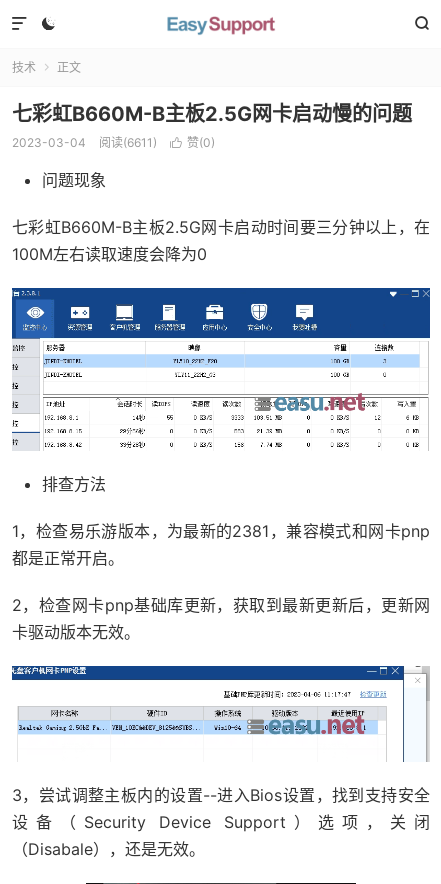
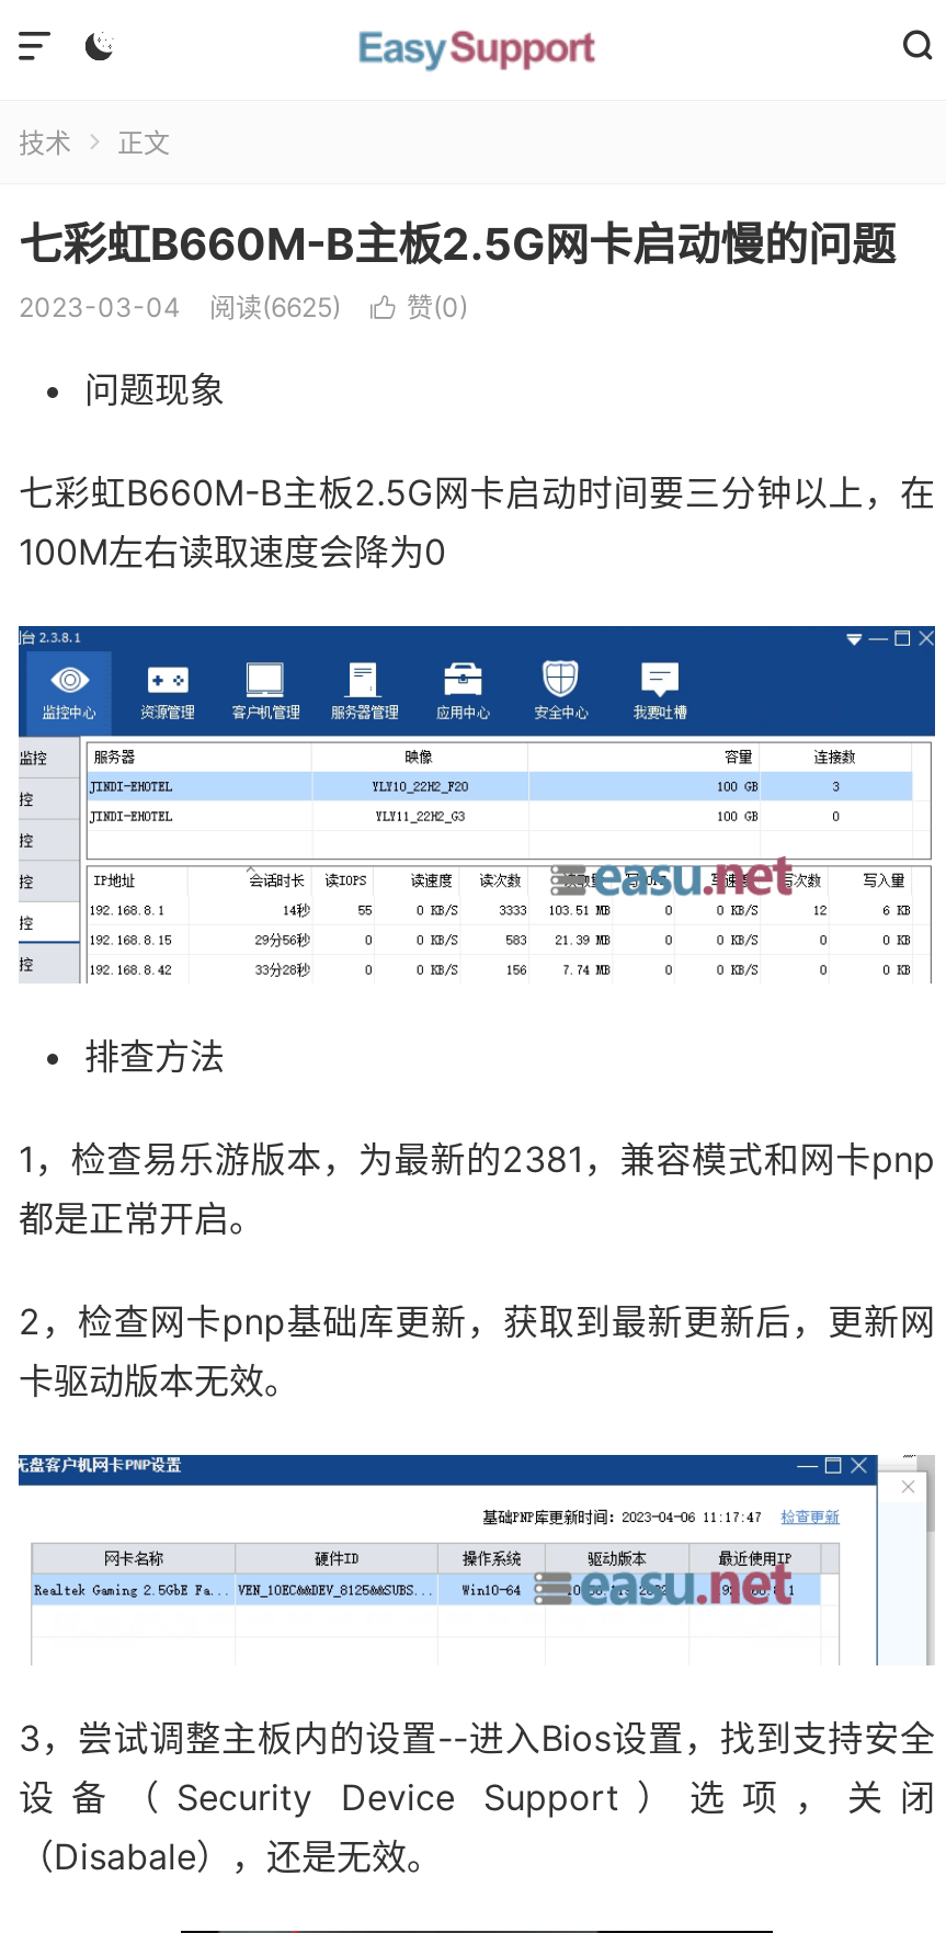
[99,135,157,150] 阅读(6611) -> [209,291,341,323] 阅读(6625)

